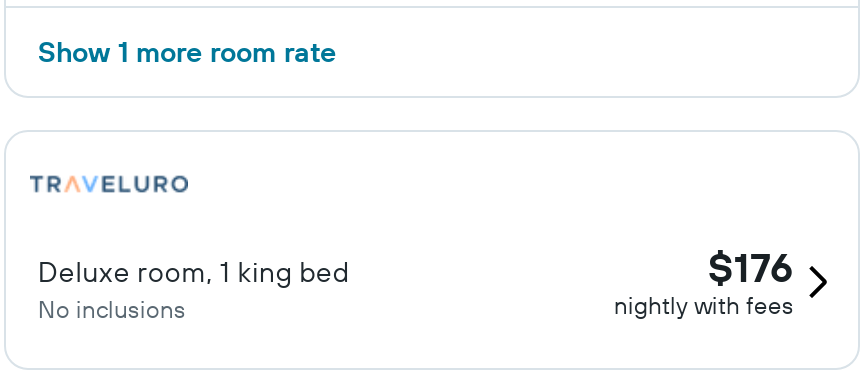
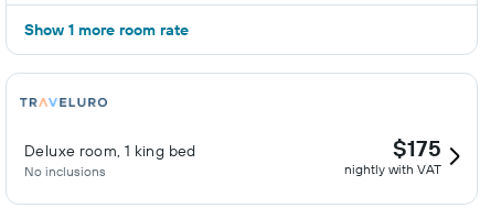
[708,242,794,292] $176 -> [393,134,441,162] $175
[614,290,794,320] nightly with fees -> [344,161,441,177] nightly with VAT

